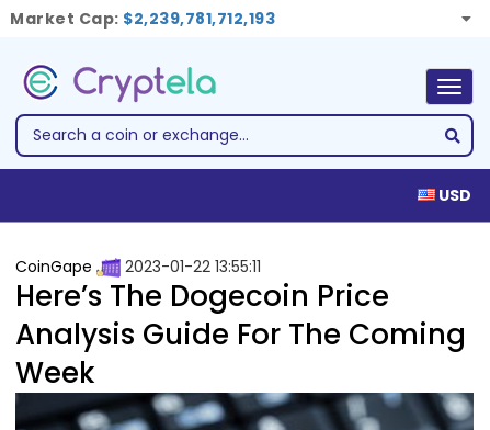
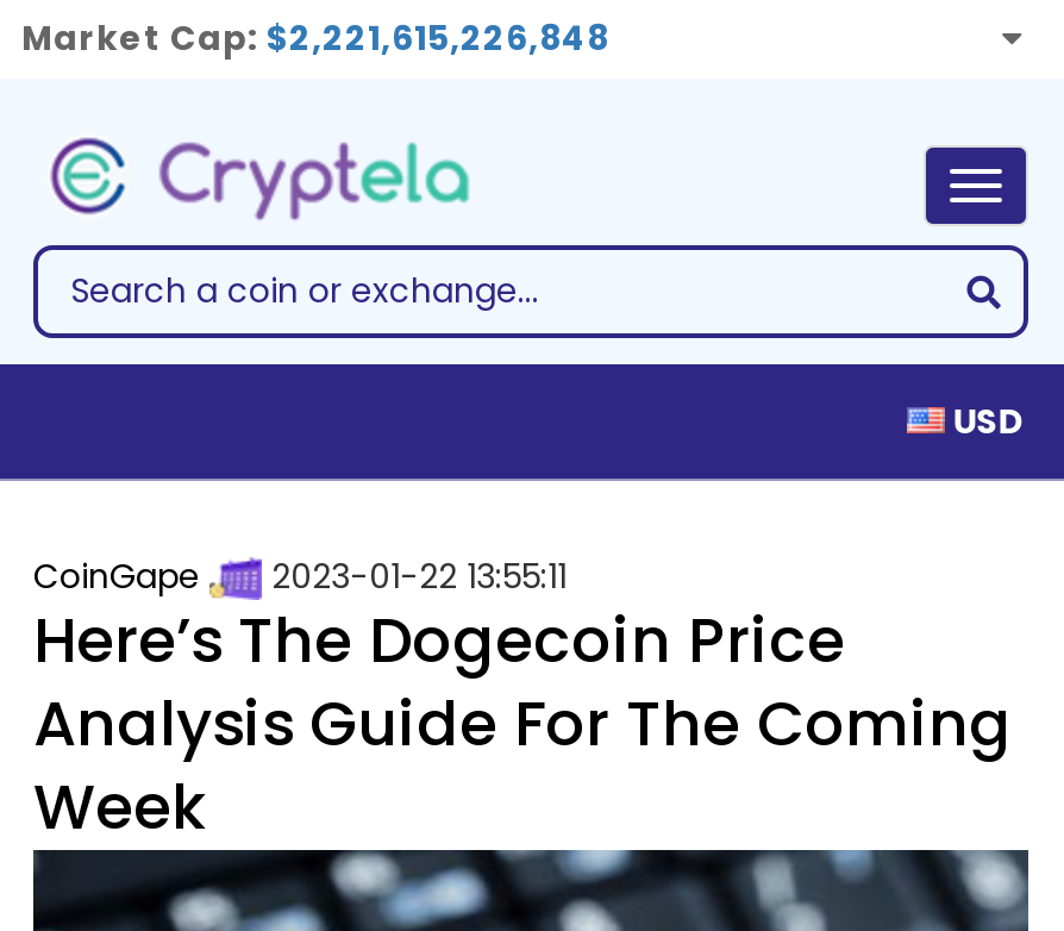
[10,8,275,30] Market Cap: $2,239,781,712,193 -> [21,14,609,62] Market Cap: $2,221,615,226,848

